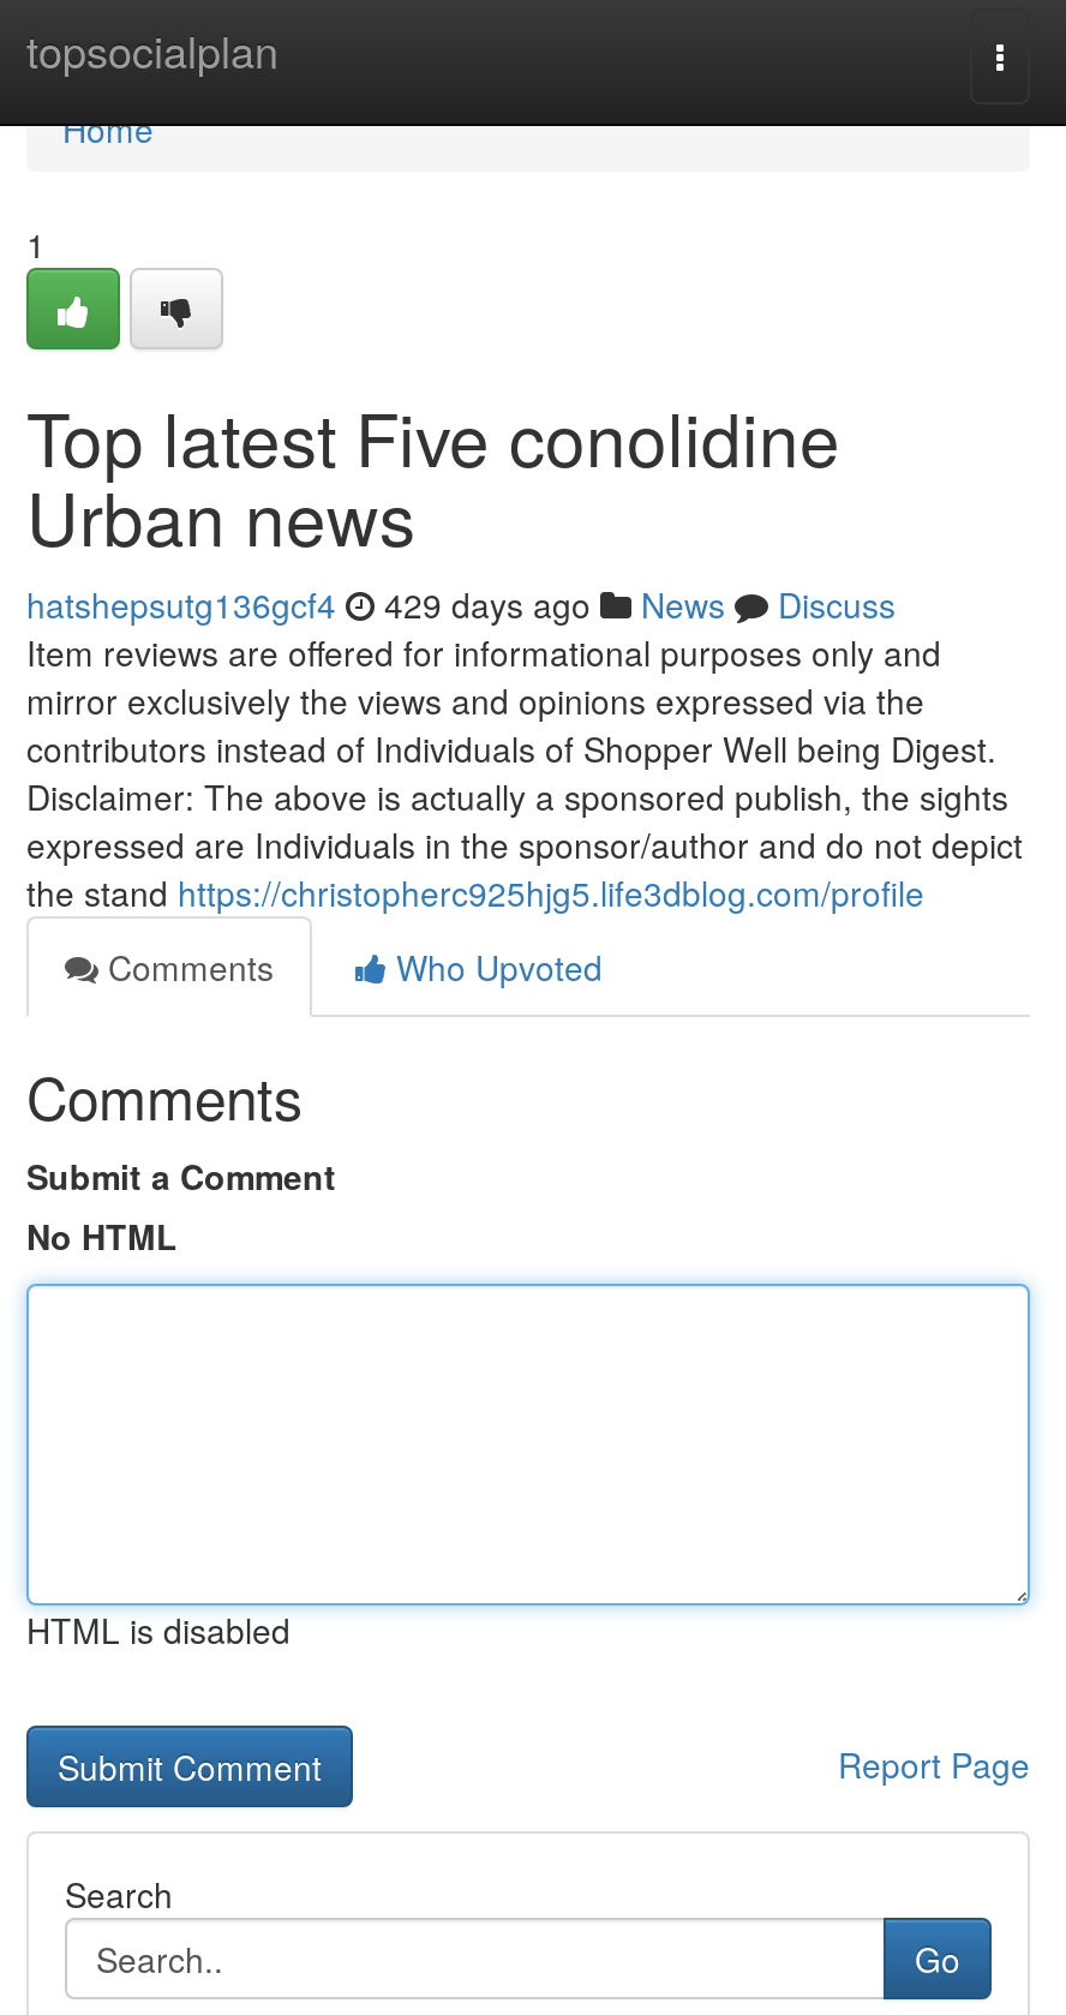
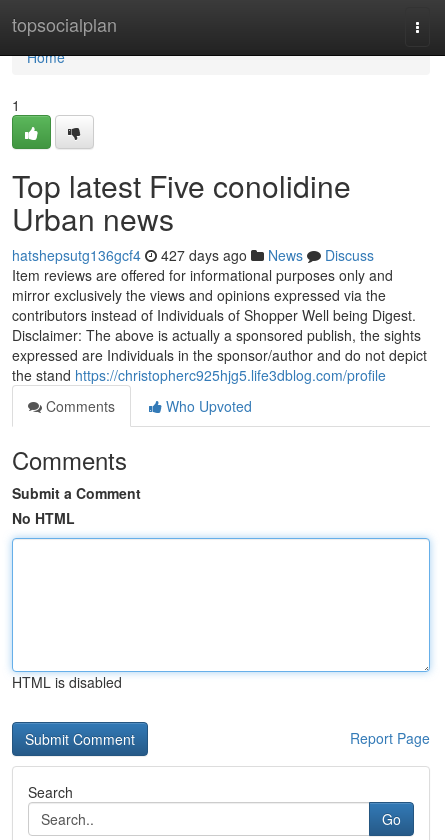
[26,580,896,628] hatshepsutg136gcf4 429 days ago News Discuss -> [12,245,374,265] hatshepsutg136gcf4 427 days ago News Discuss

